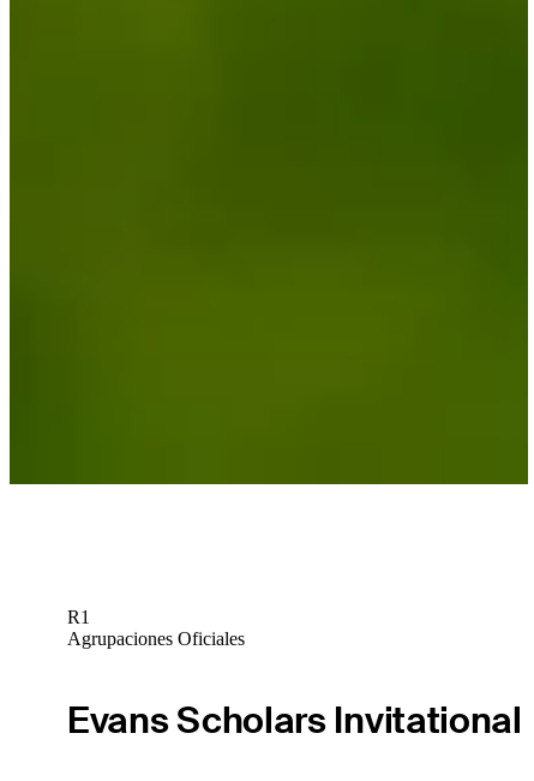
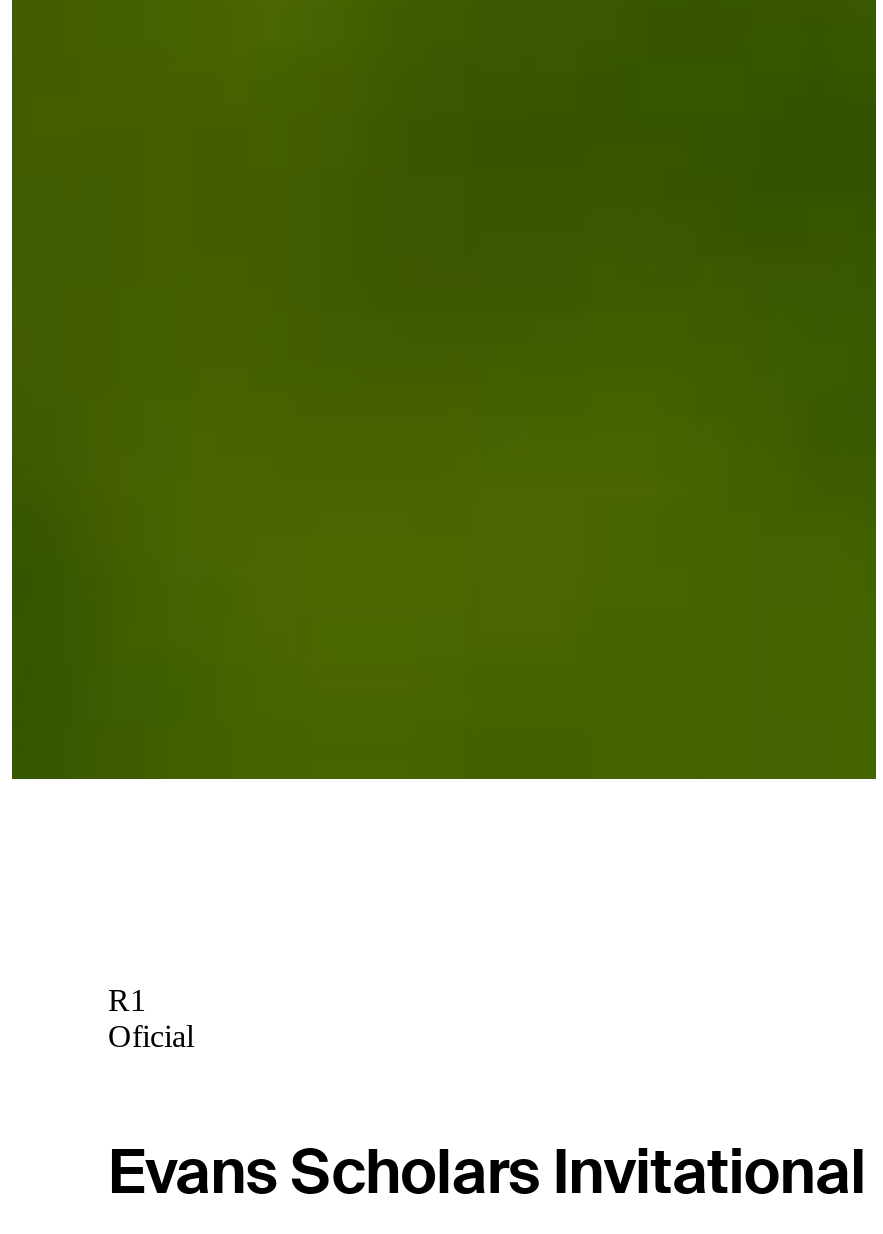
[67,629,245,649] Agrupaciones Oficiales -> [108,1020,194,1054] Oficial

